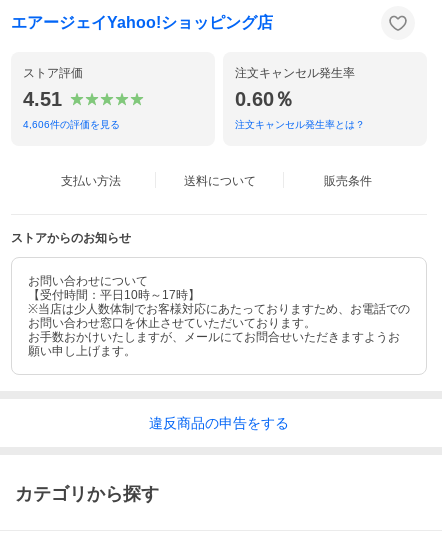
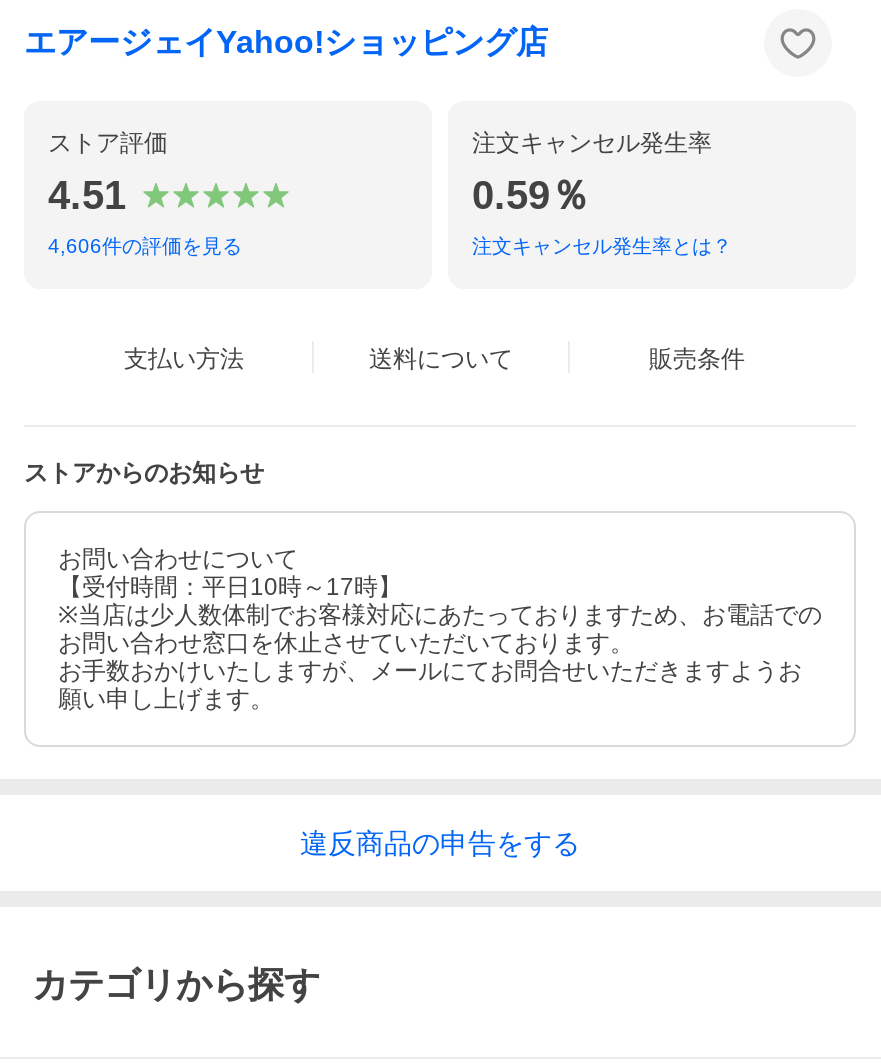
[235,88,294,110] 0.60％ -> [472,174,590,218] 0.59％

